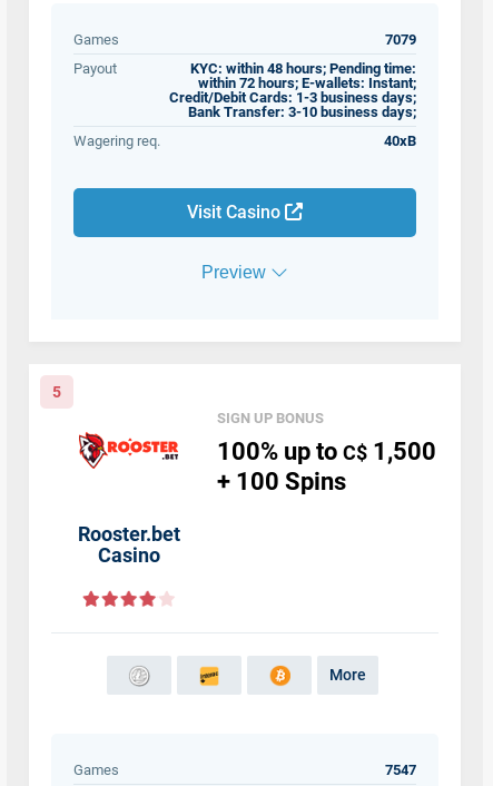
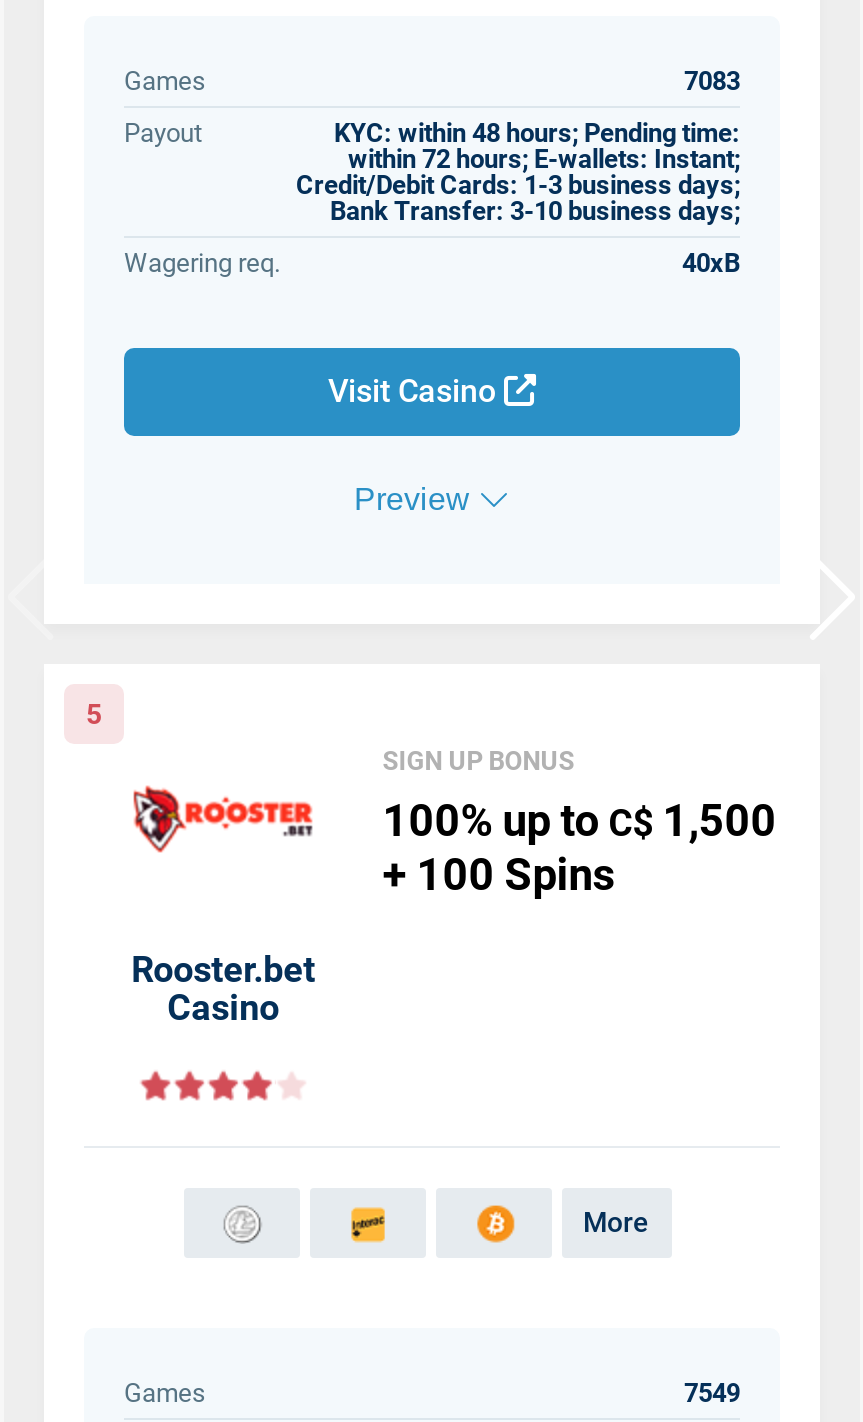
[385,31,416,48] 7079 -> [684,66,740,96] 7083
[385,762,416,778] 7547 -> [684,1378,740,1408] 7549

